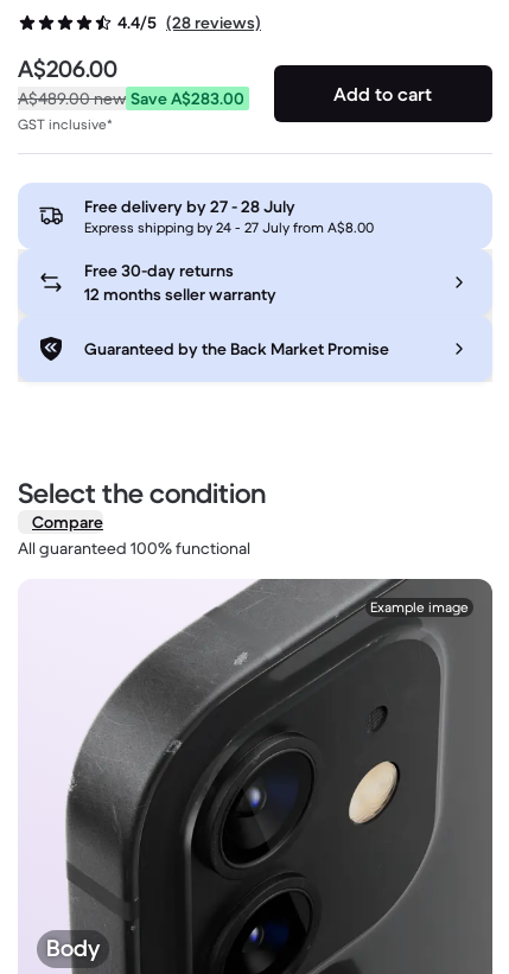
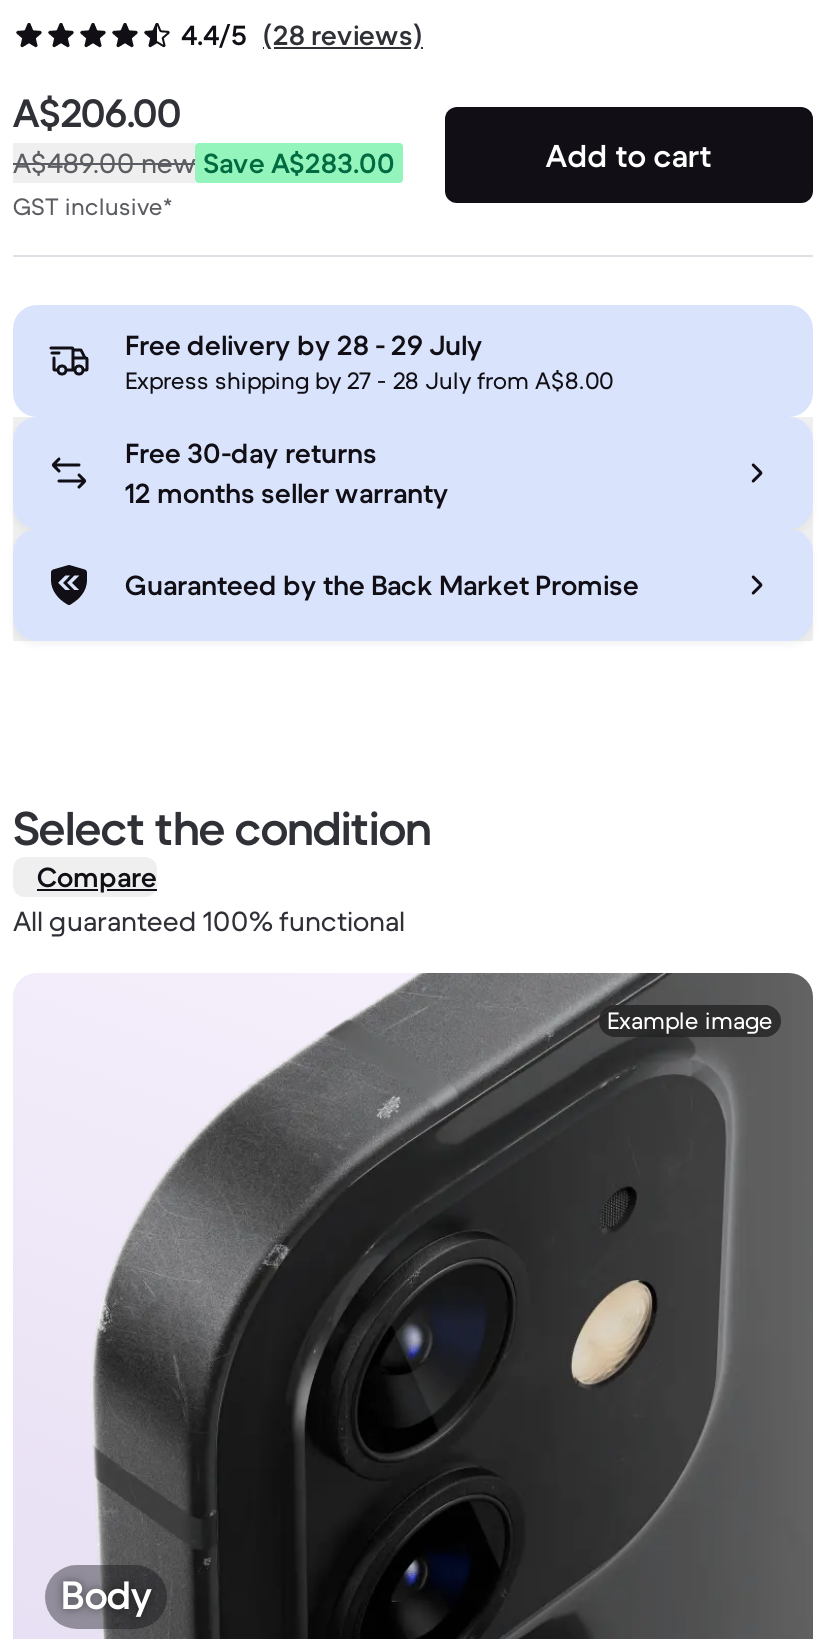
[84,196,295,218] Free delivery by 27 - 28 July -> [125,328,483,364] Free delivery by 28 - 29 July
[84,219,374,237] Express shipping by 24 - 27 July from A$8.00 -> [125,366,613,396] Express shipping by 27 - 28 July from A$8.00

